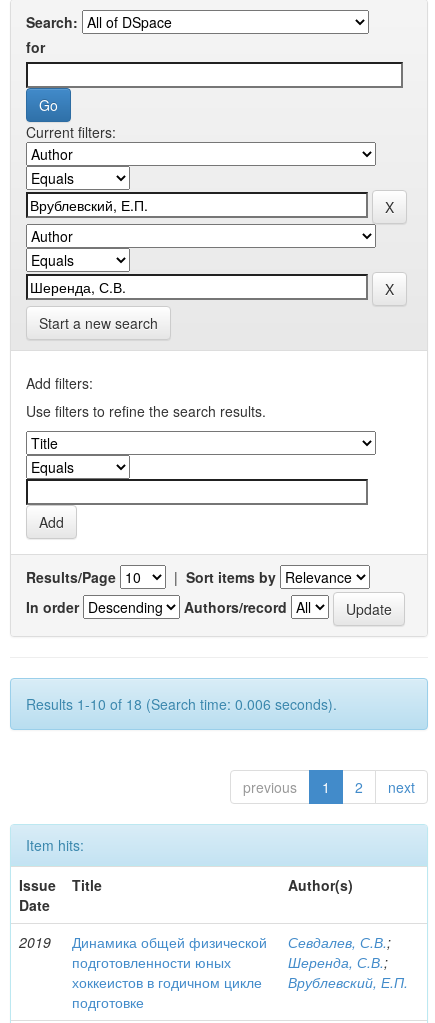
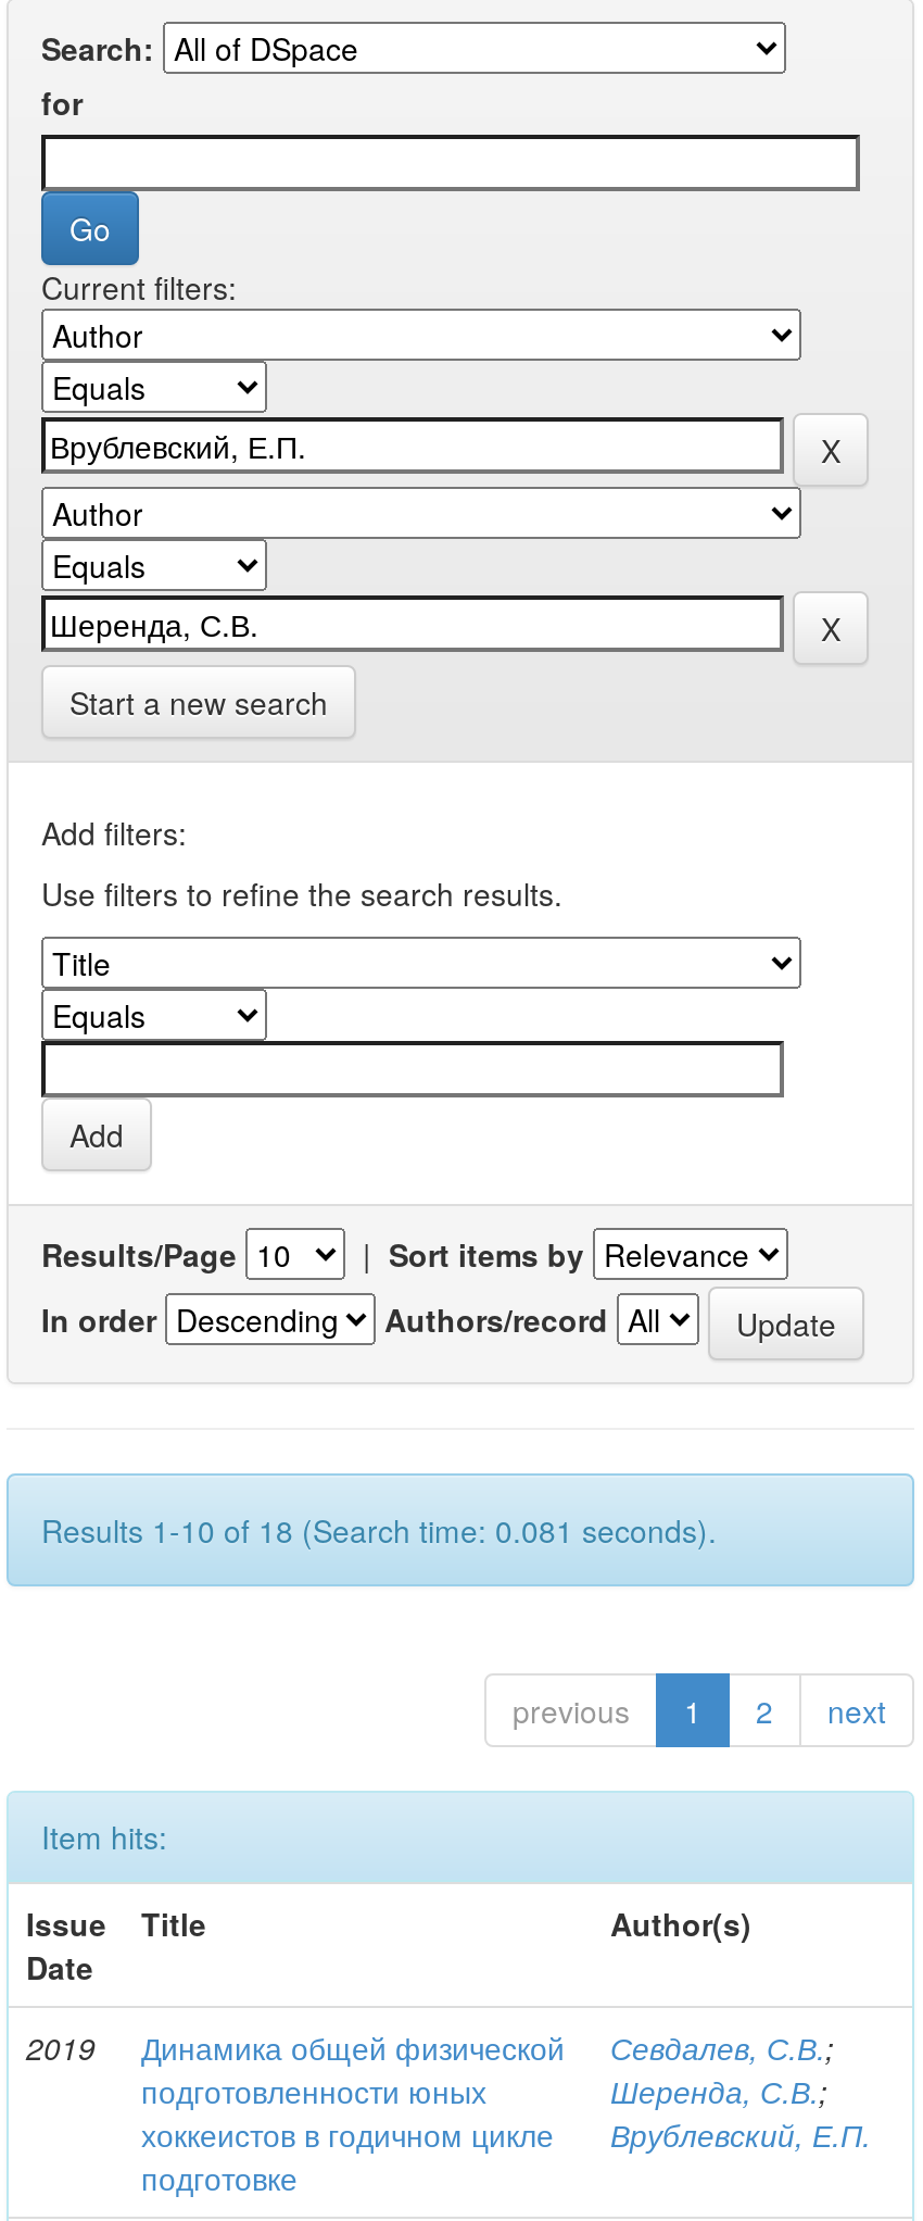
[26,694,337,714] Results 1-10 of 18 (Search time: 0.006 seconds). -> [41,1508,717,1552] Results 1-10 of 18 (Search time: 0.081 seconds).

